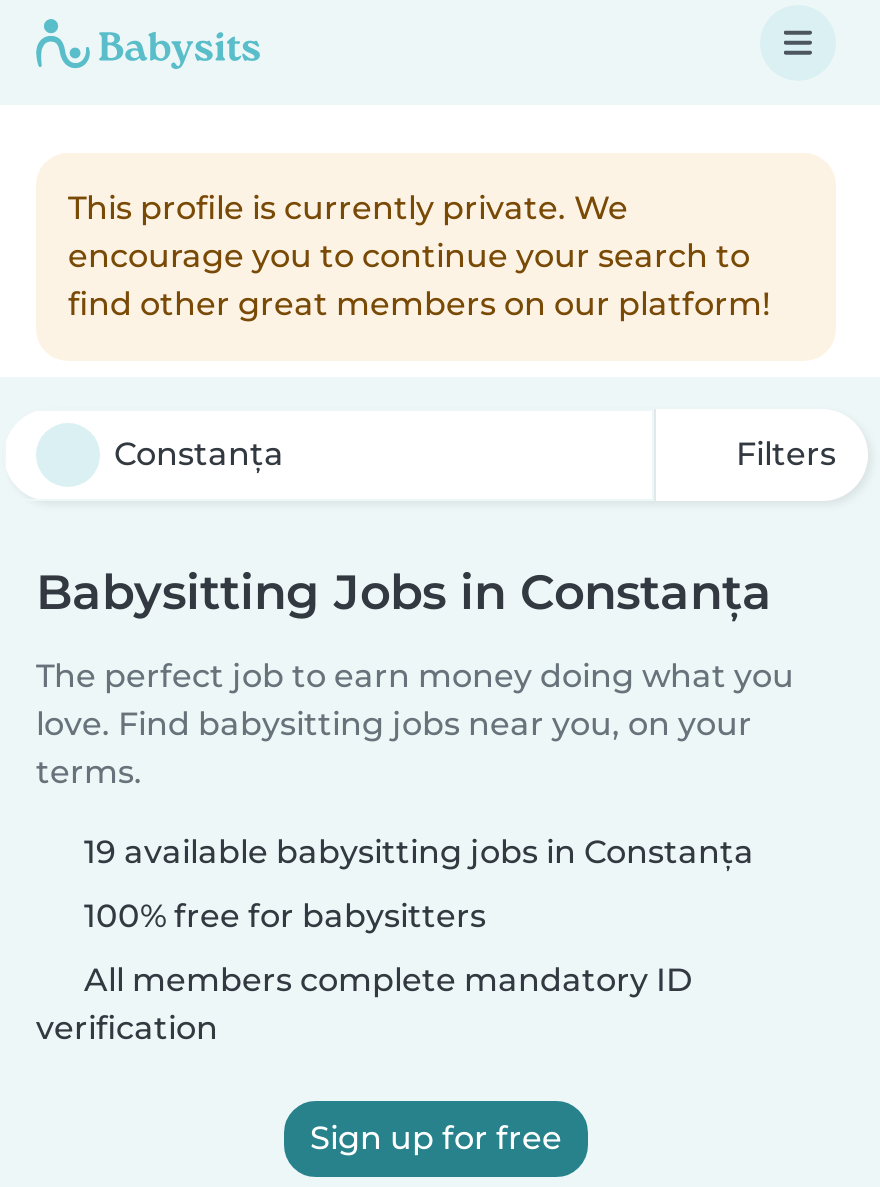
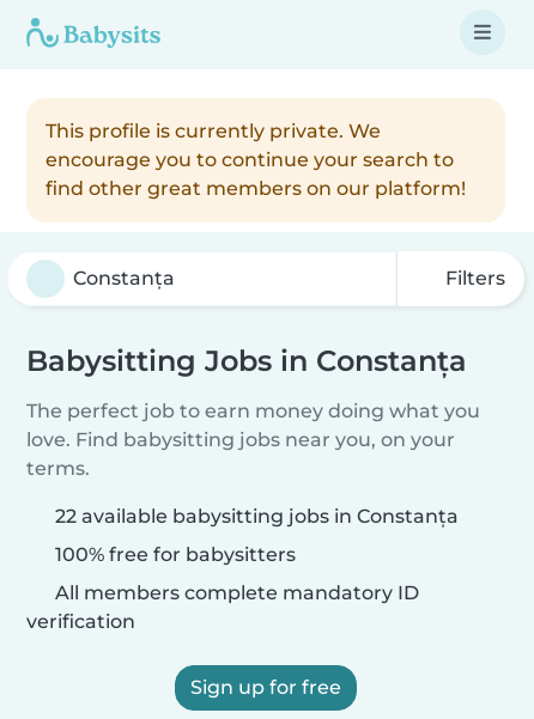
[84,833,754,871] 19 available babysitting jobs in Constanța -> [55,505,459,528] 22 available babysitting jobs in Constanța

